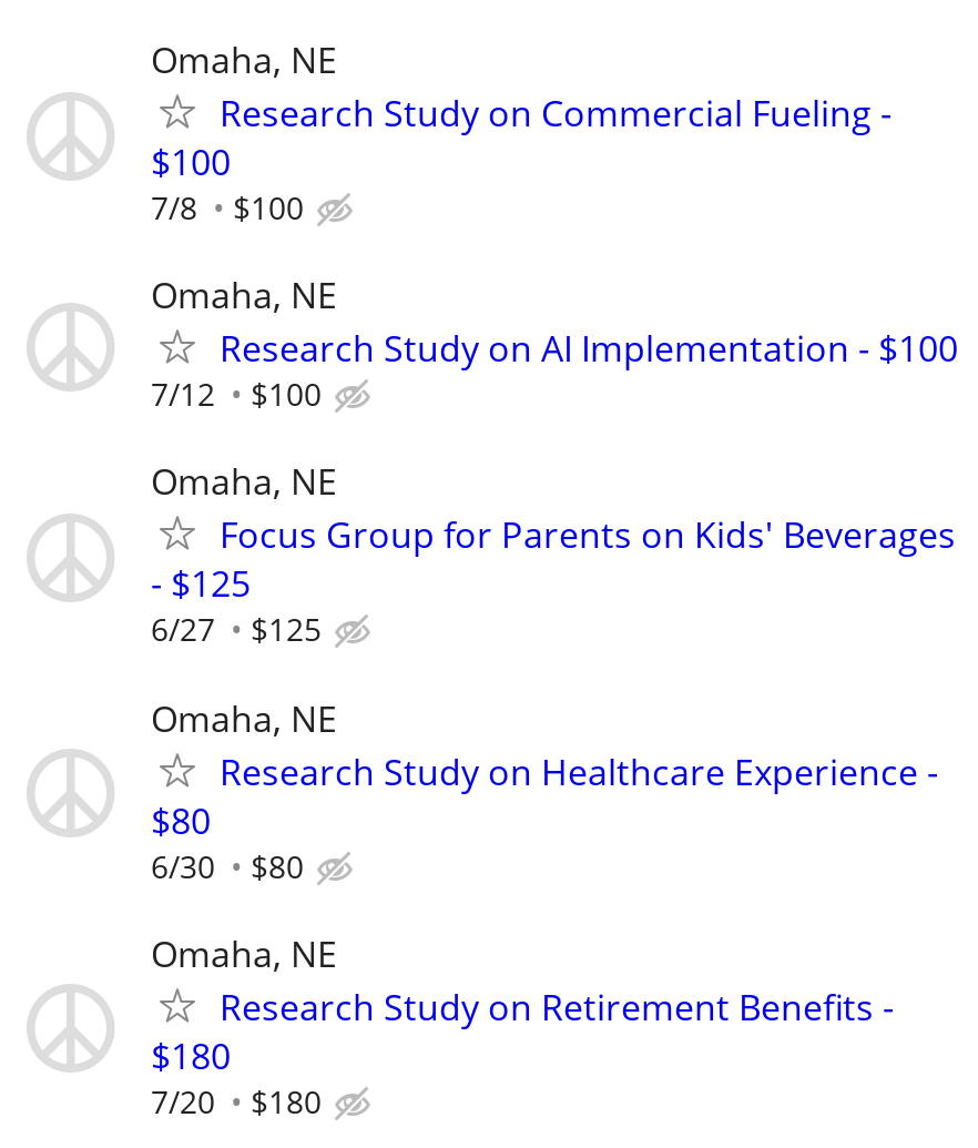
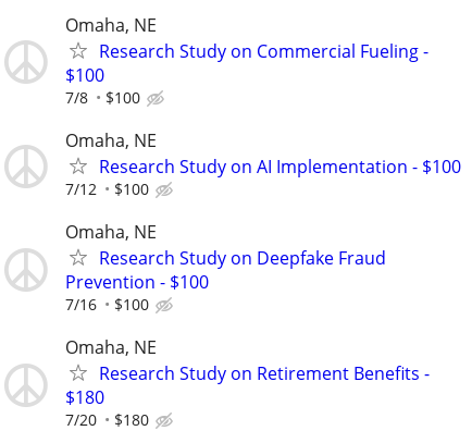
[151,511,956,886] Focus Group for Parents on Kids' Beverages | - $125 | 6/27 | $125 | Omaha, NE | Research Study on Healthcare Experience - | $80 | 6/30 | $80 -> [65,246,386,315] Research Study on Deepfake Fraud | Prevention - $100 | 7/16 | $100

